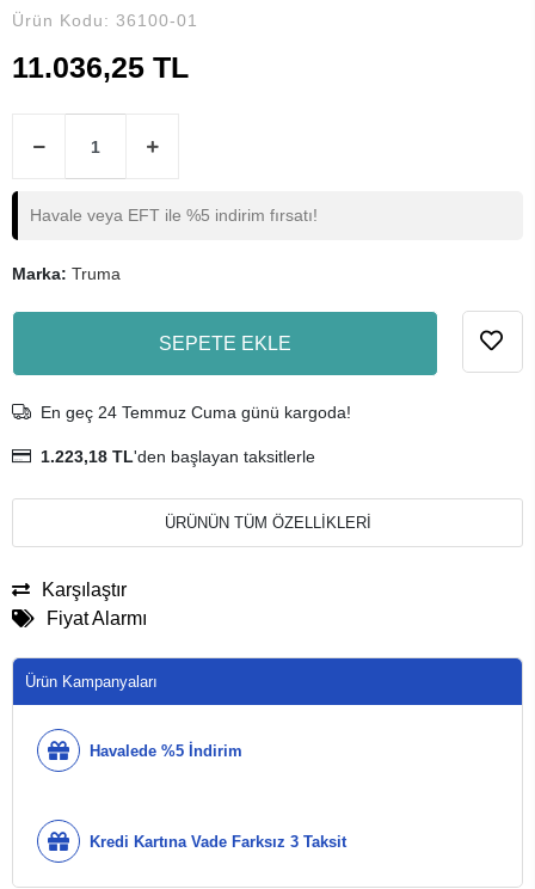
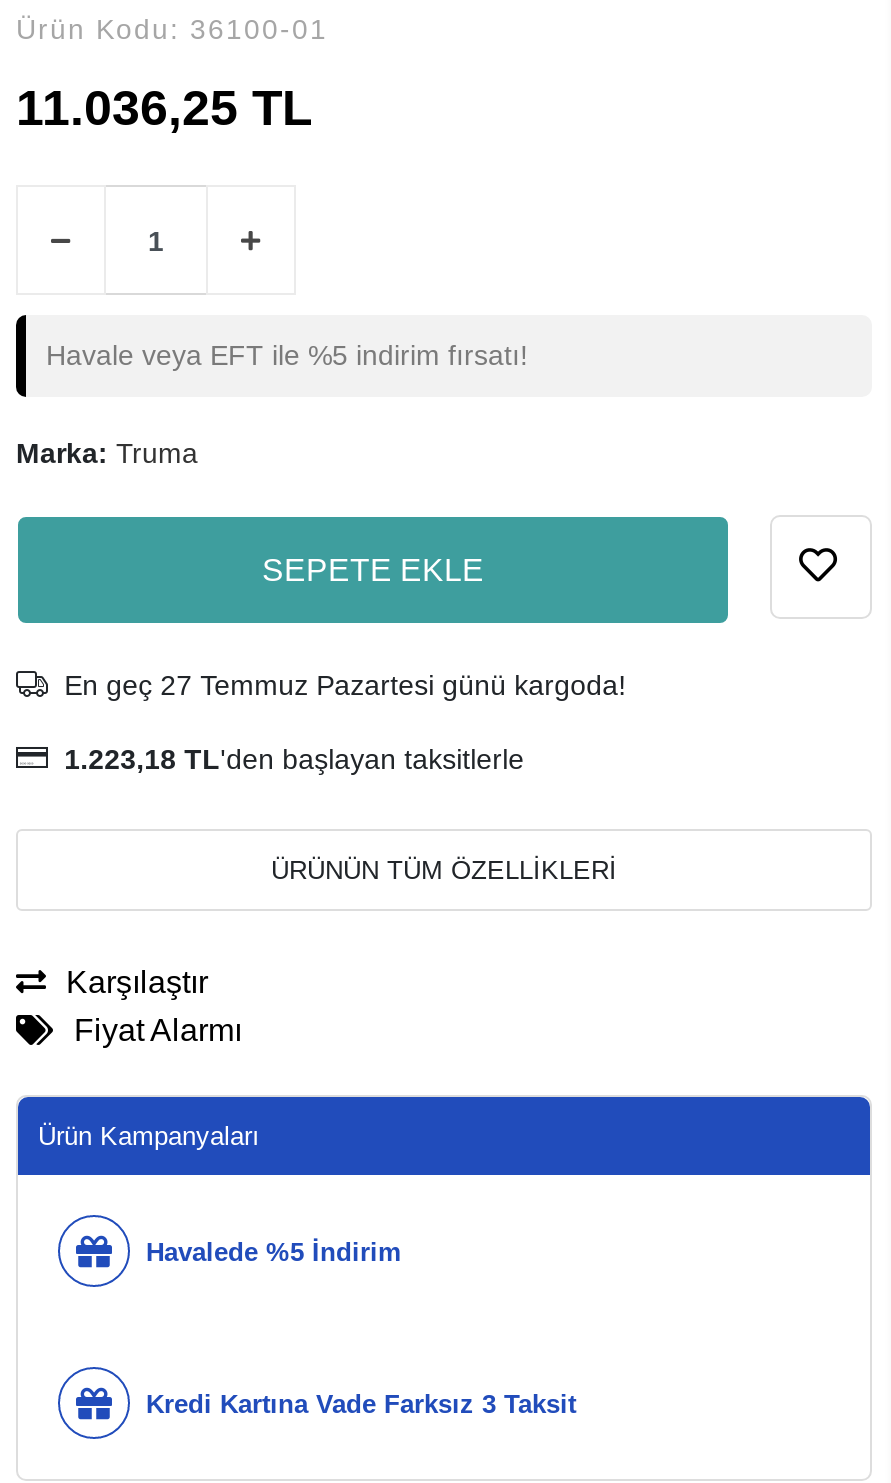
[41,403,351,422] En geç 24 Temmuz Cuma günü kargoda! -> [64,669,626,701] En geç 27 Temmuz Pazartesi günü kargoda!

